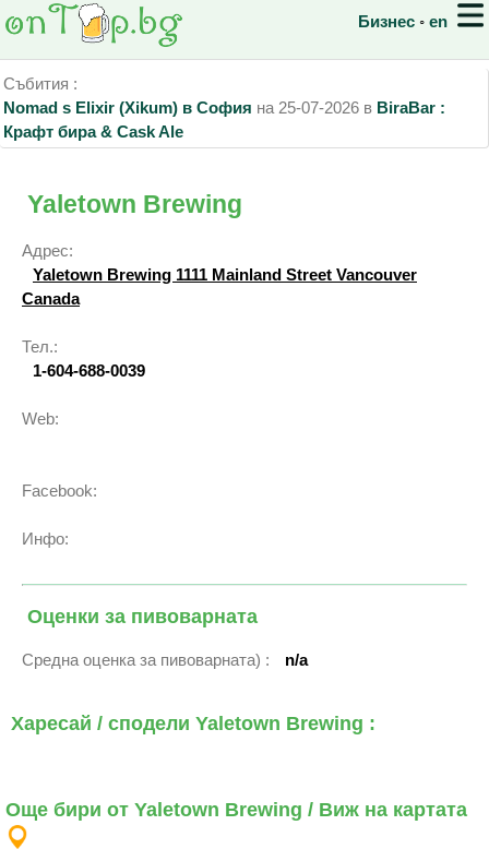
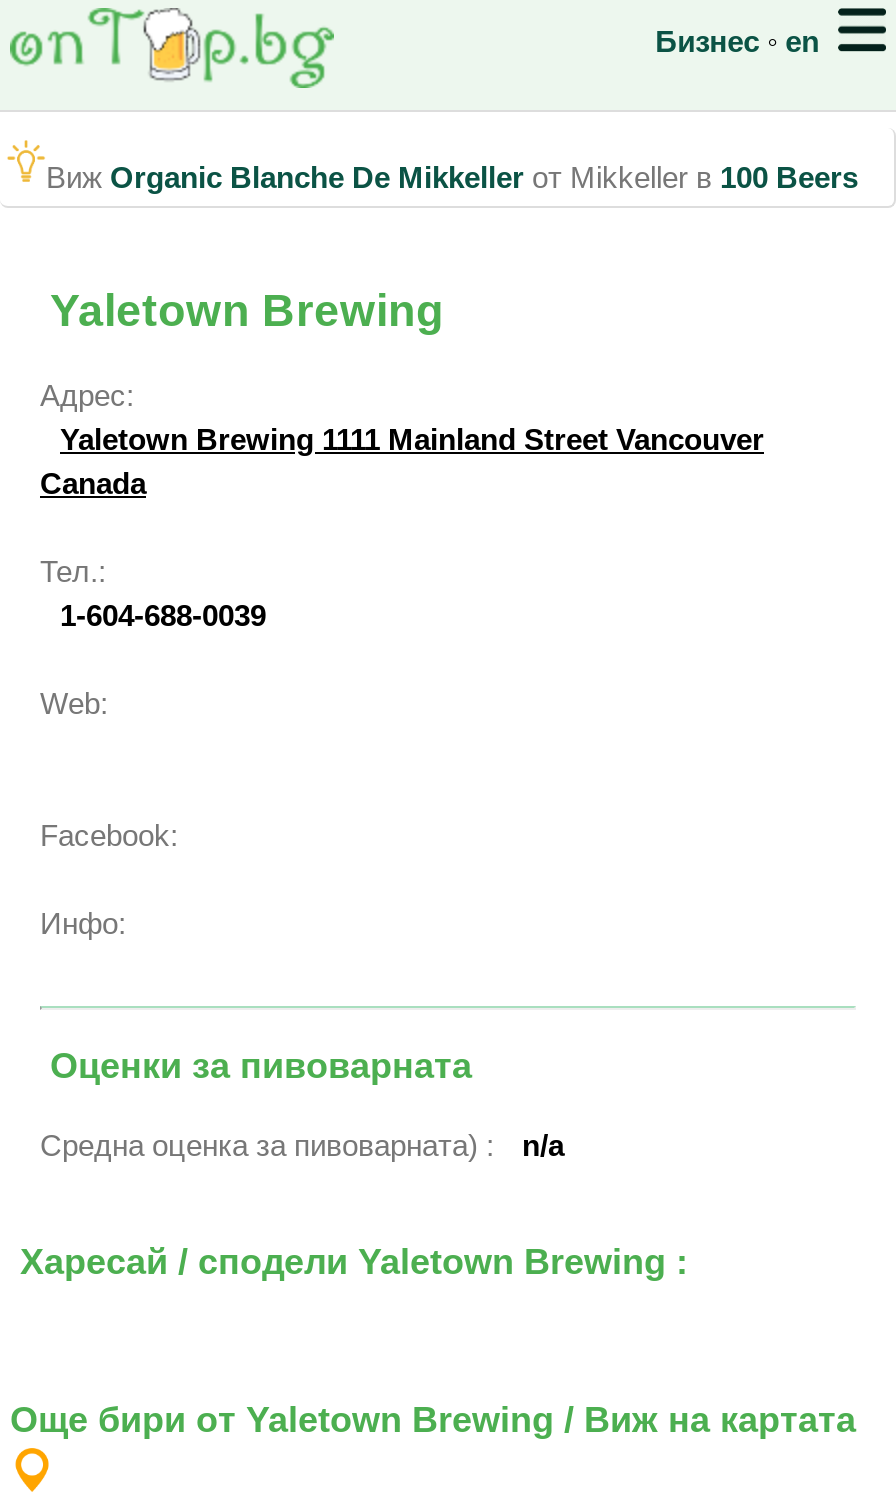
[3,74,445,141] Събития : | Nomad s Elixir (Xikum) в София на 25-07-2026 в BiraBar : | Крафт бира & Cask Ale -> [46,160,858,194] Виж Organic Blanche De Mikkeller от Mikkeller в 100 Beers

